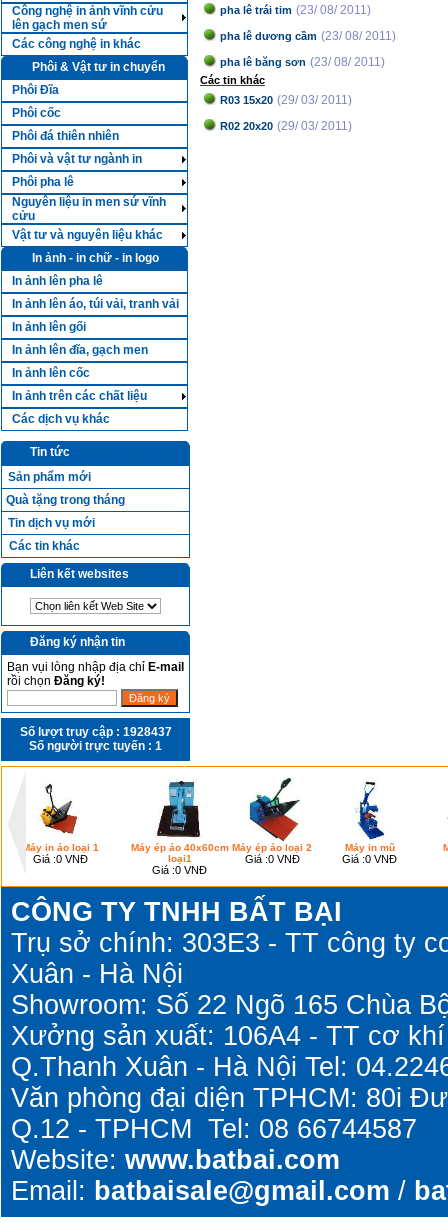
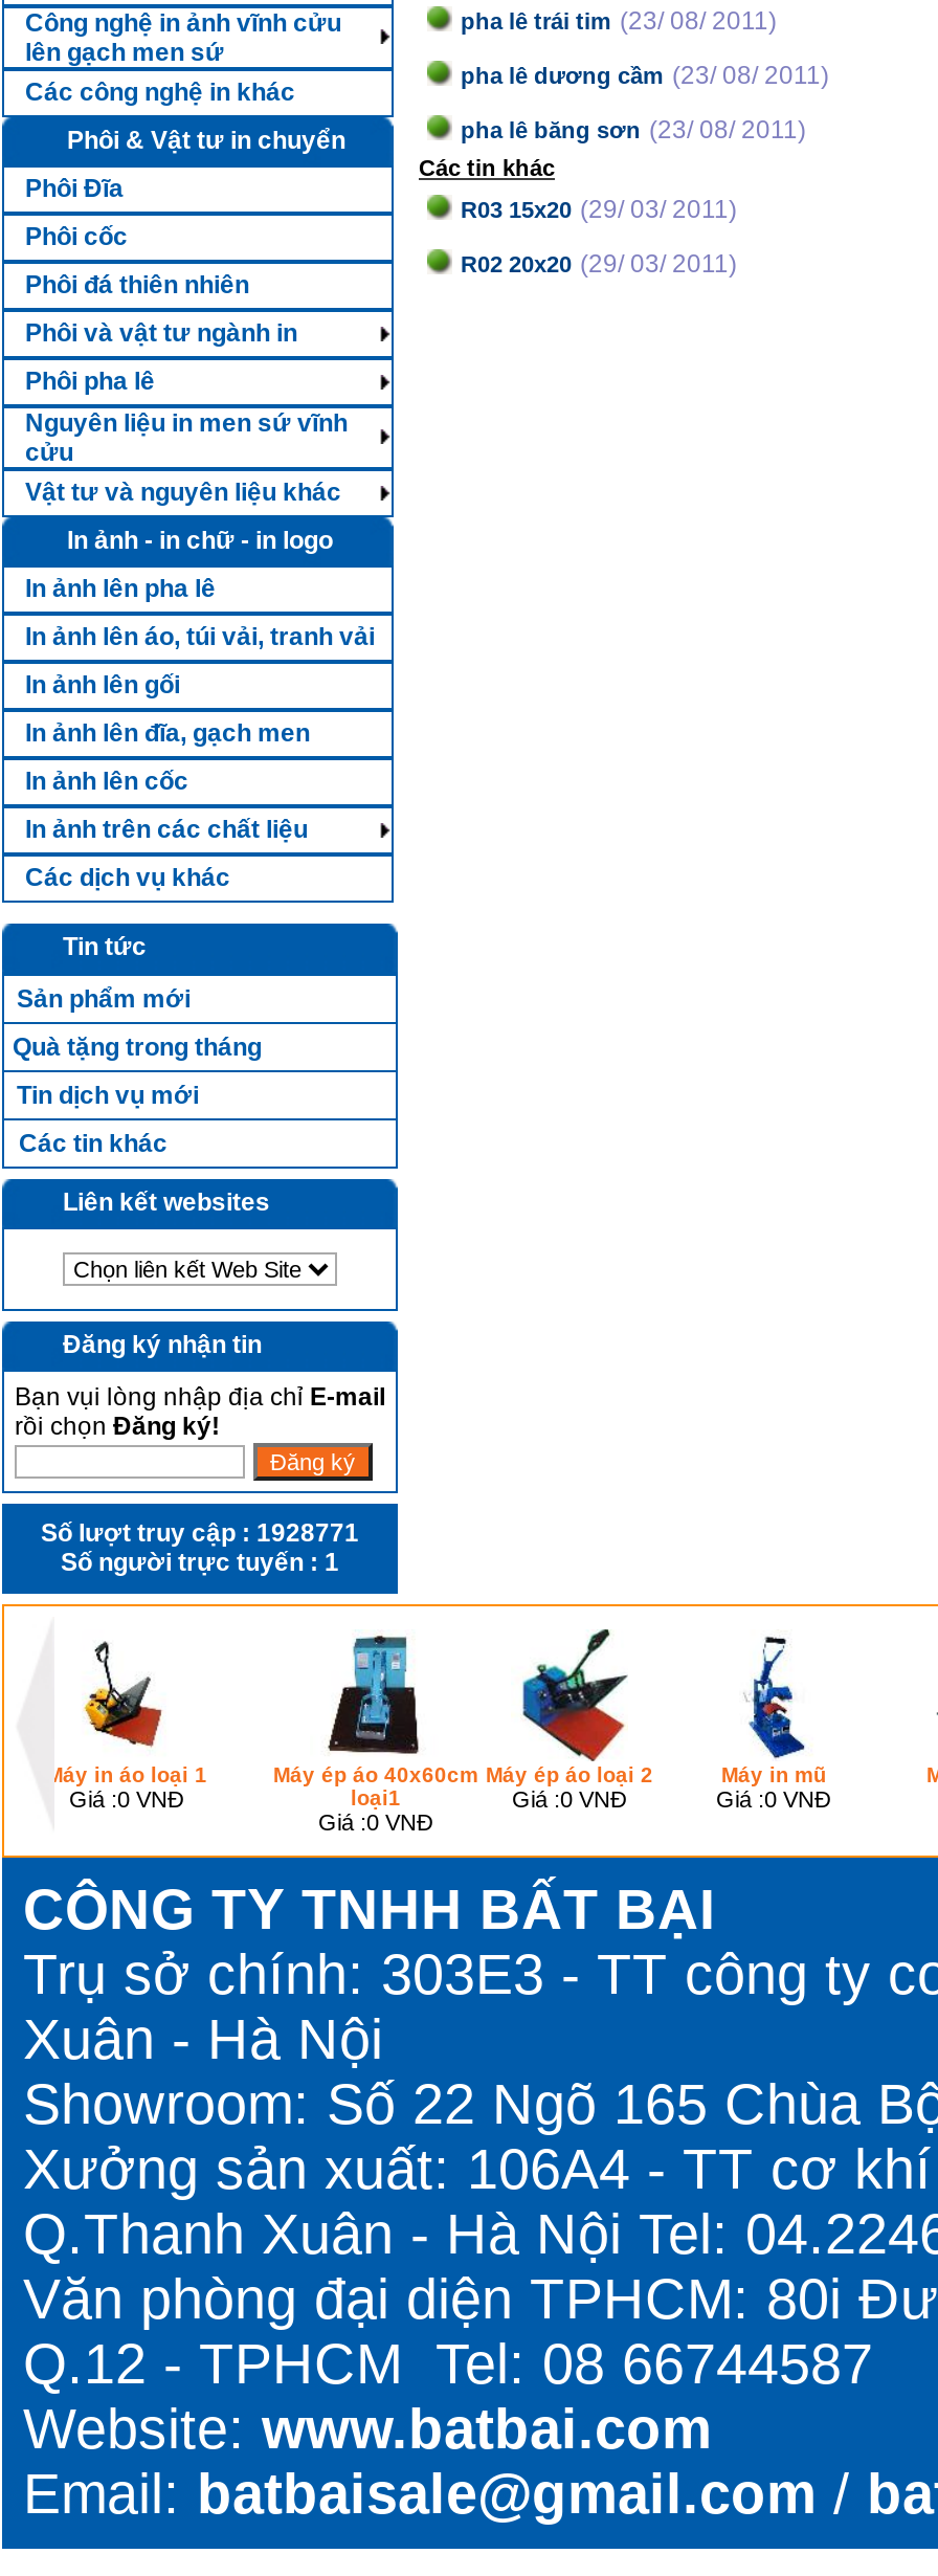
[19,725,171,739] Số lượt truy cập : 1928437 -> [41,1518,359,1548] Số lượt truy cập : 1928771

